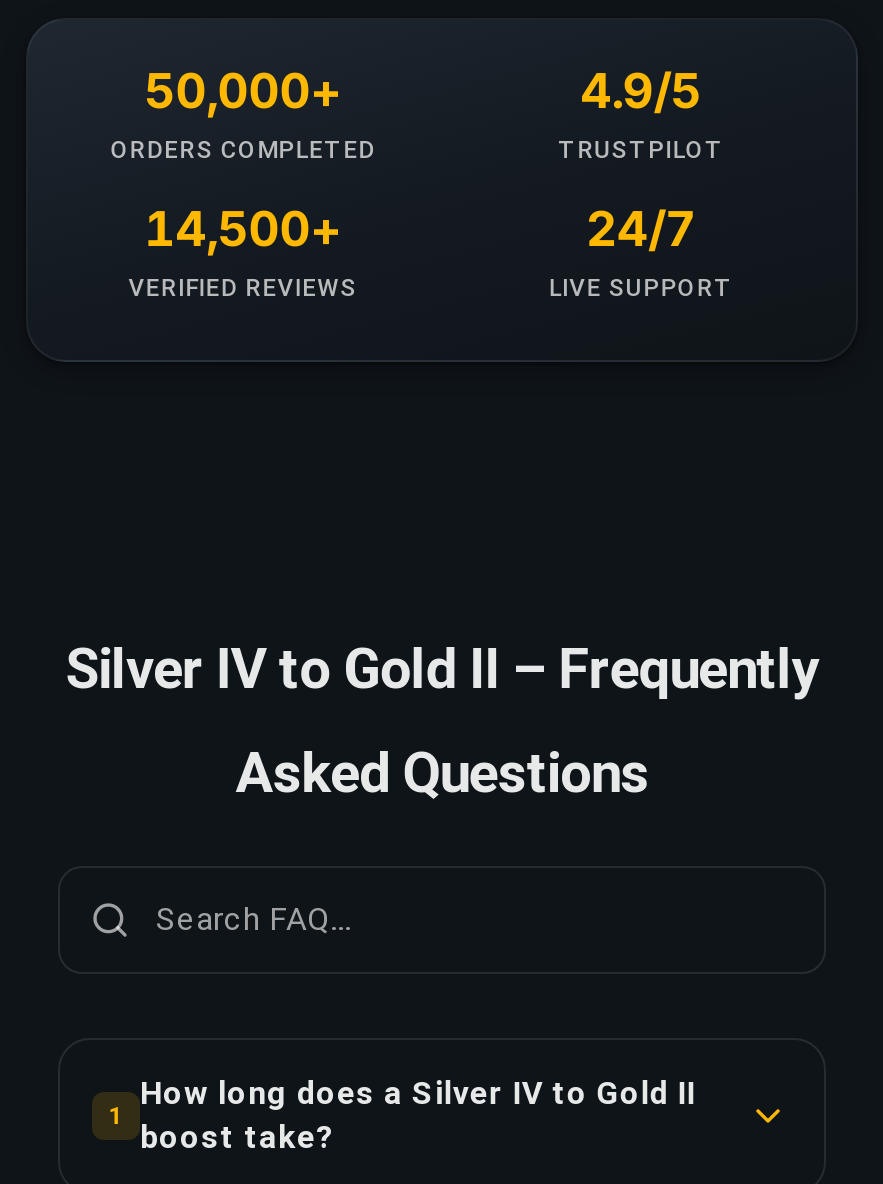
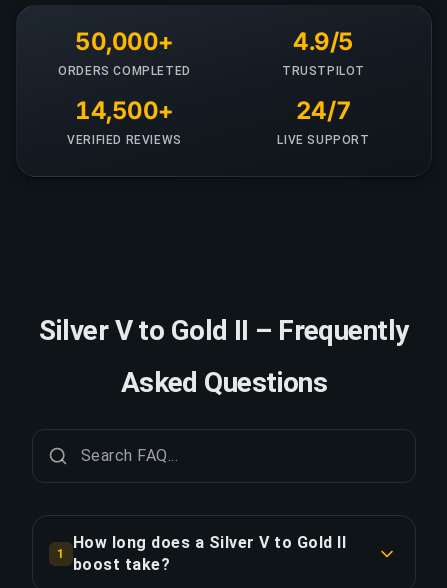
[65,635,819,701] Silver IV to Gold II – Frequently -> [39,313,408,346] Silver V to Gold II – Frequently
[140,1073,696,1111] How long does a Silver IV to Gold II -> [73,532,346,551] How long does a Silver V to Gold II

